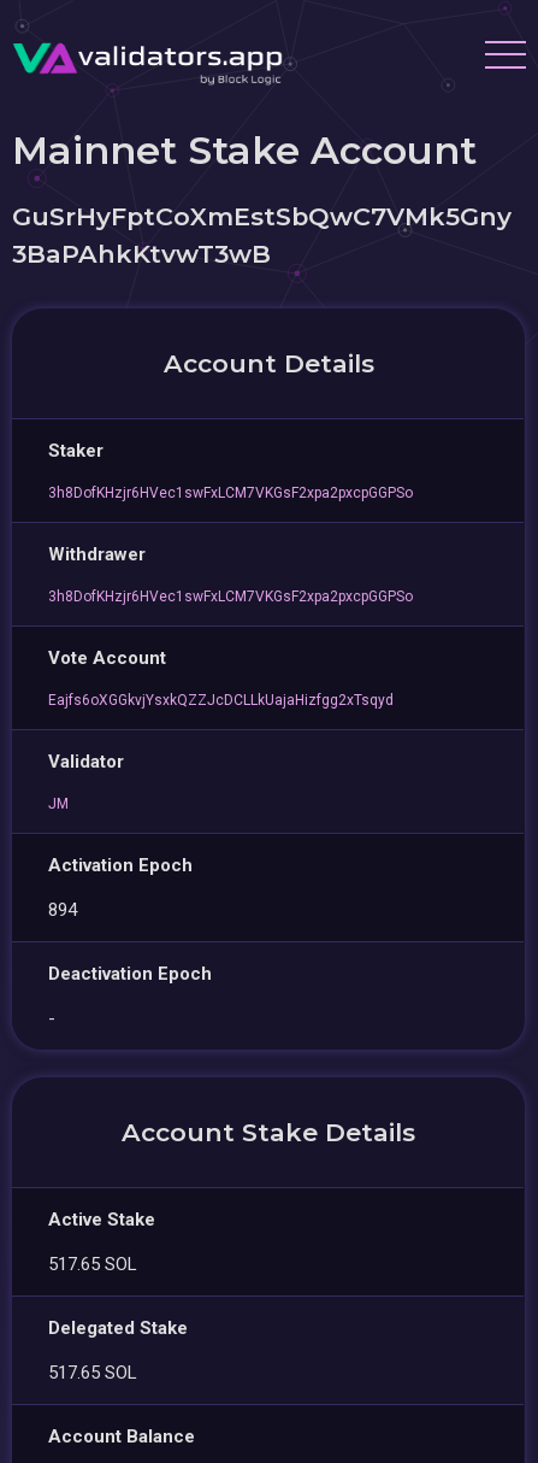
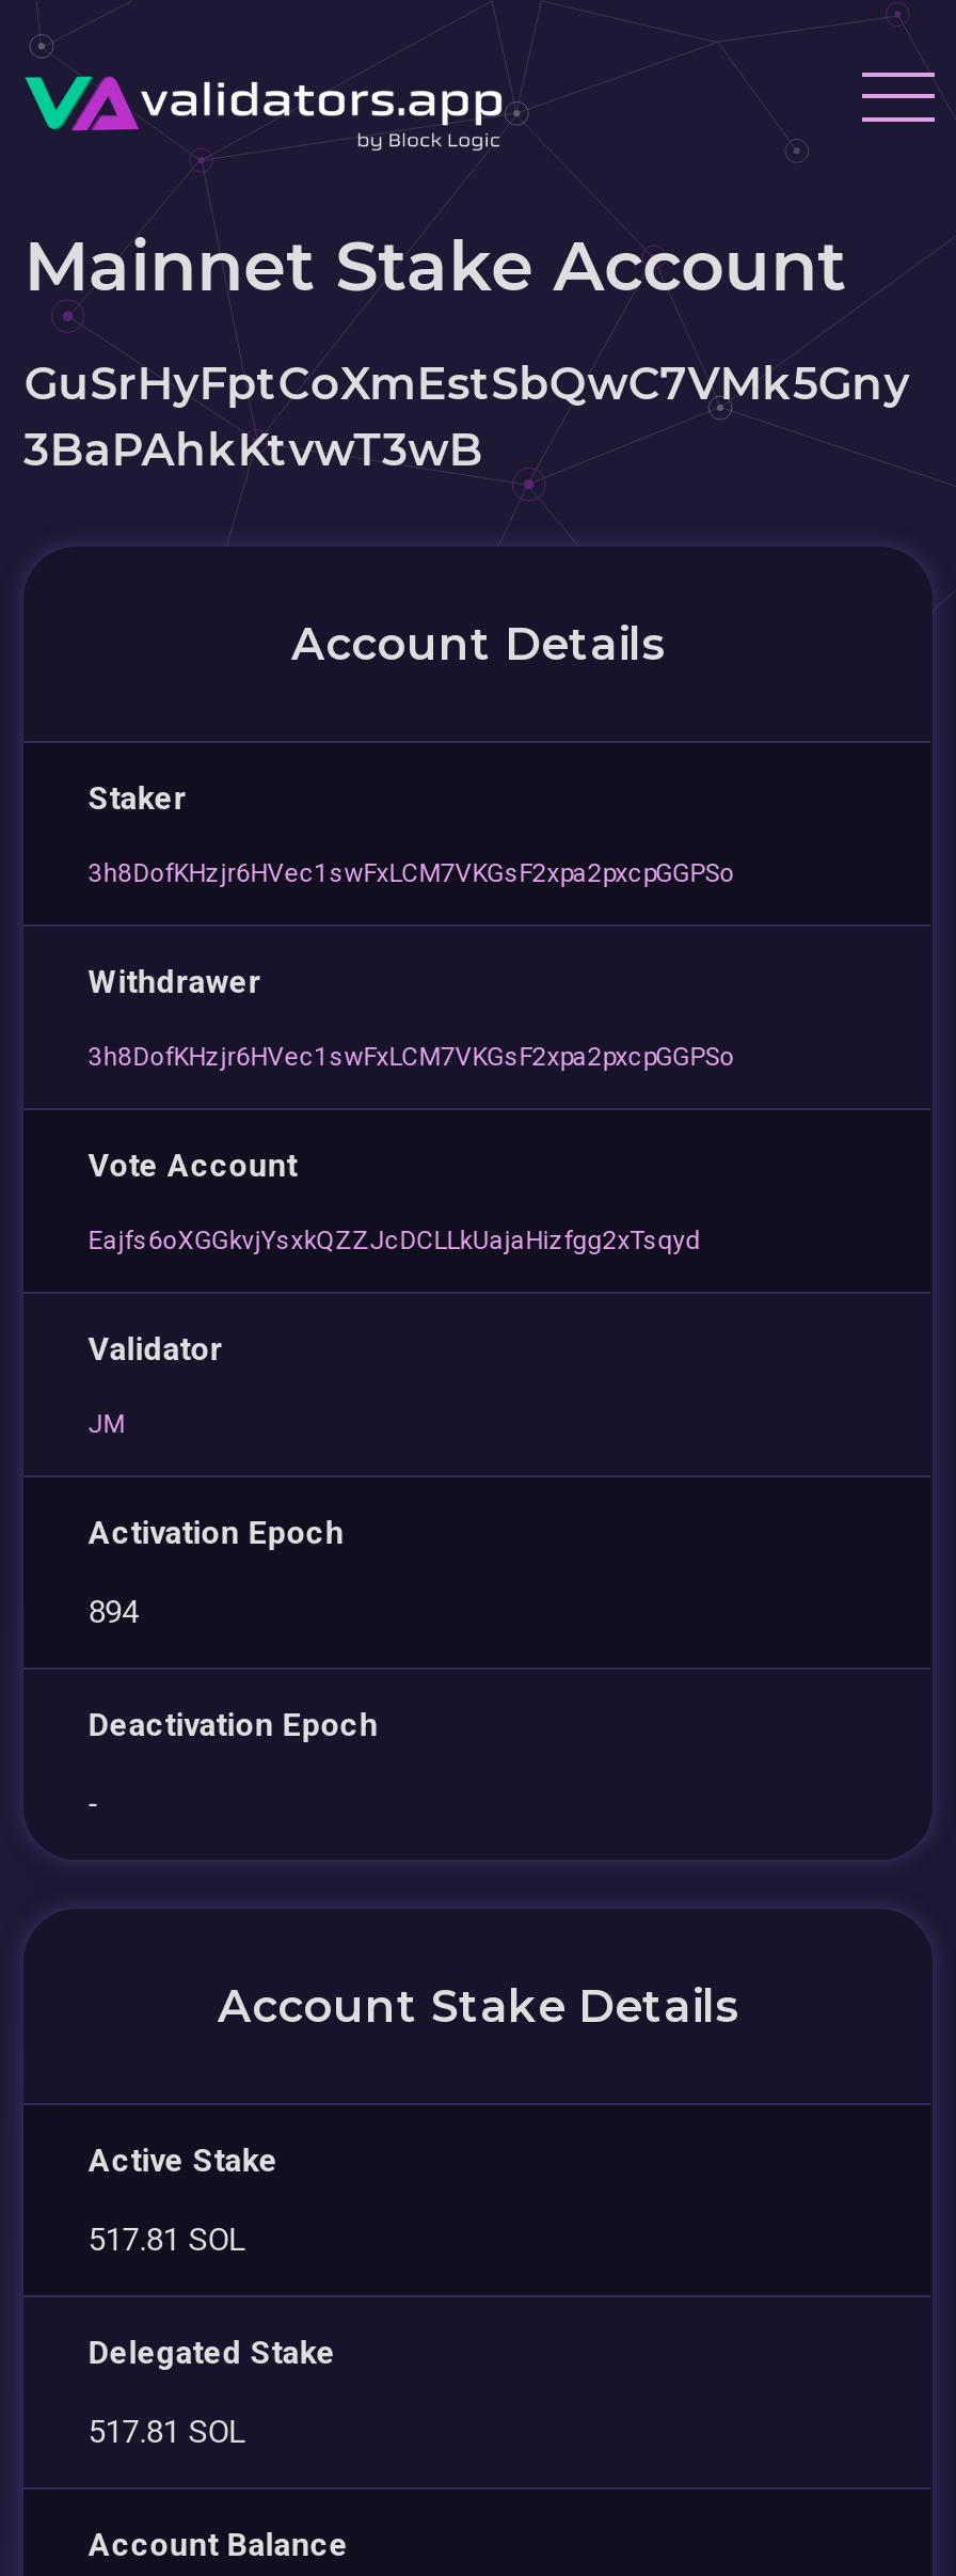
[48,1253,137,1274] 517.65 SOL -> [88,2219,246,2258] 517.81 SOL
[48,1361,137,1383] 517.65 SOL -> [88,2412,246,2450] 517.81 SOL

